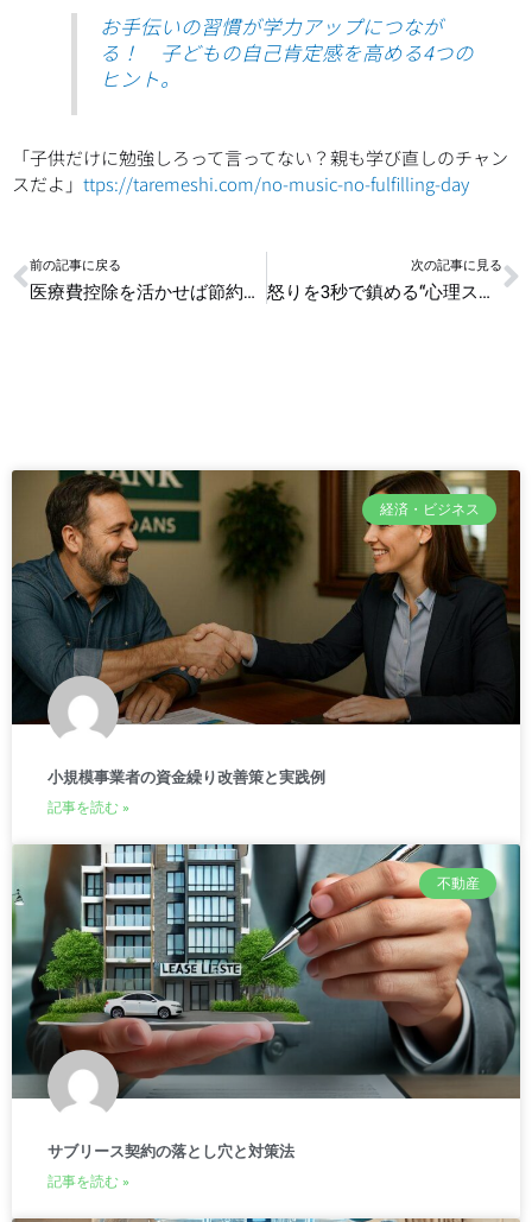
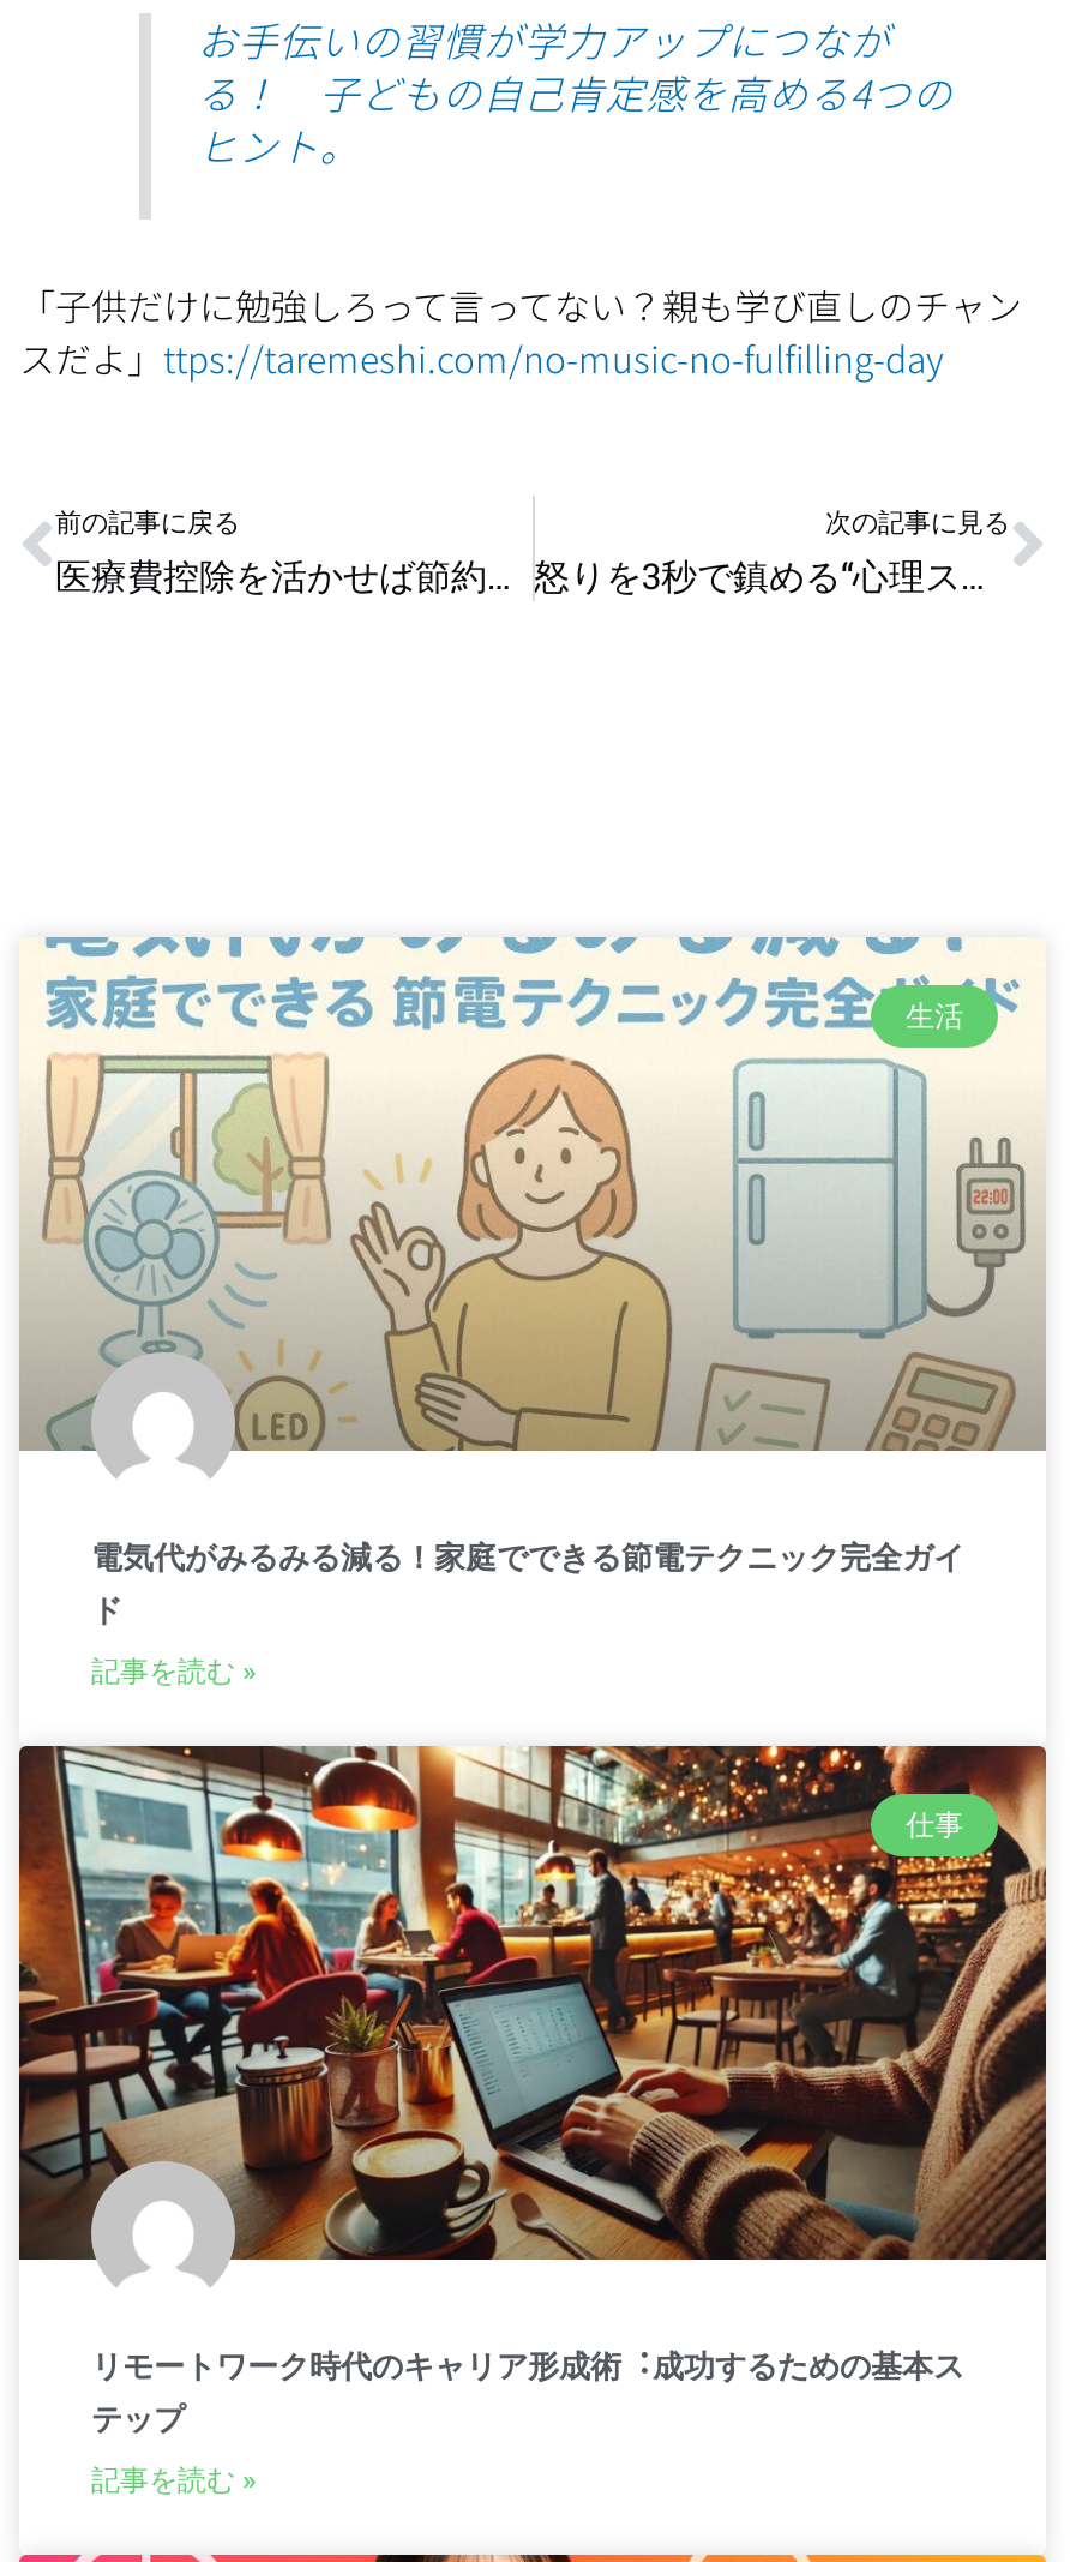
[11,469,521,726] [image] | 経済・ビジネス -> [19,935,1046,1453] [image] | 生活
[47,768,325,786] 小規模事業者の資金繰り改善策と実践例 -> [91,1539,964,1628] 電気代がみるみる減る！家庭でできる節電テクニック完全ガイ | ド
[11,843,521,1100] [image] | 不動産 -> [17,1744,1048,2262] [image] | 仕事
[47,1142,294,1160] サブリース契約の落とし穴と対策法 -> [91,2348,964,2437] リモートワーク時代のキャリア形成術︓成功するための基本ス | テップ

